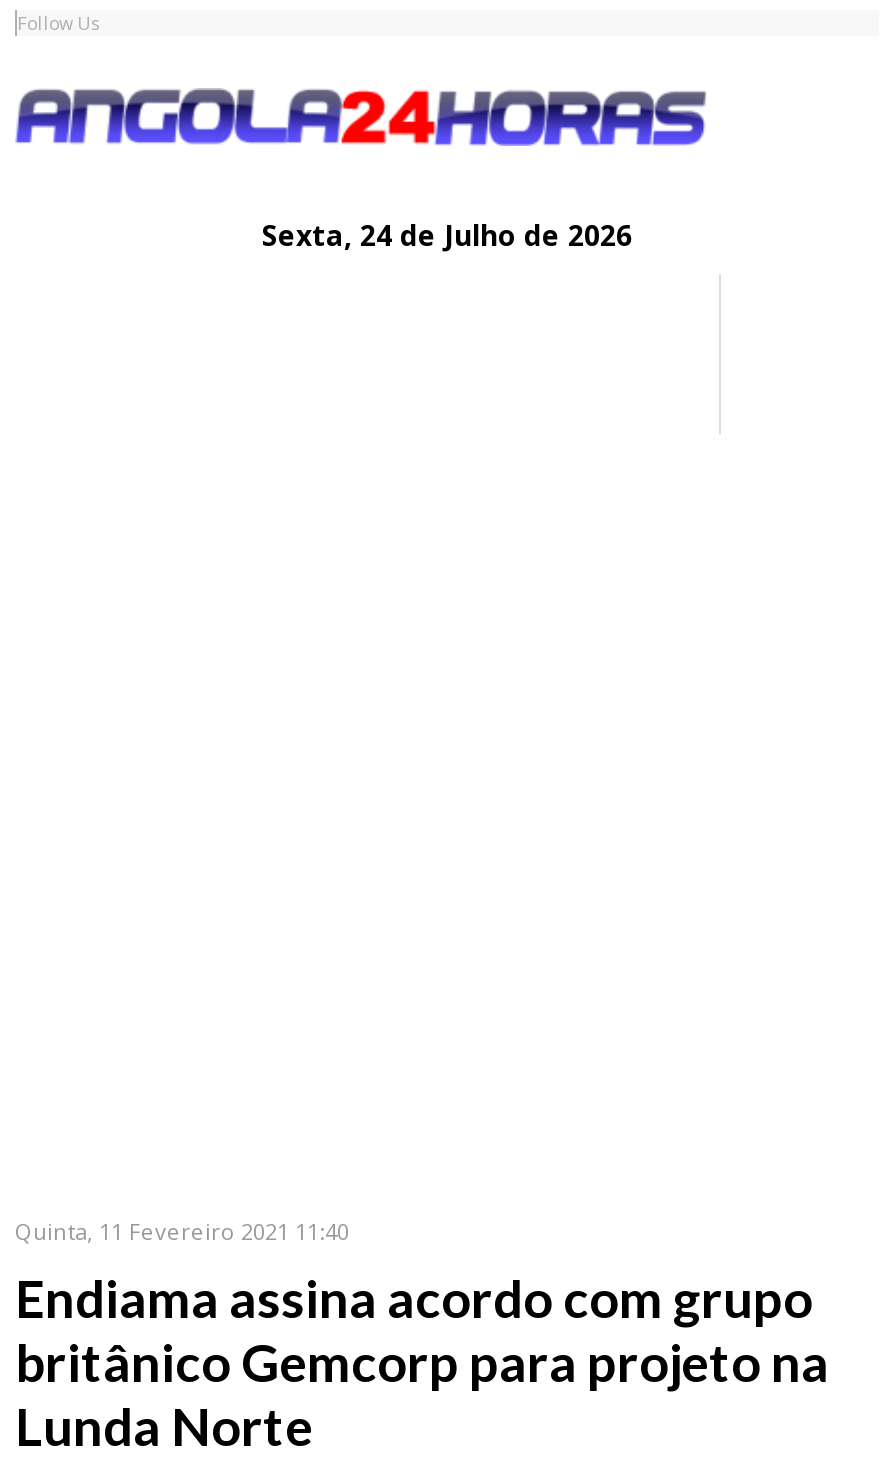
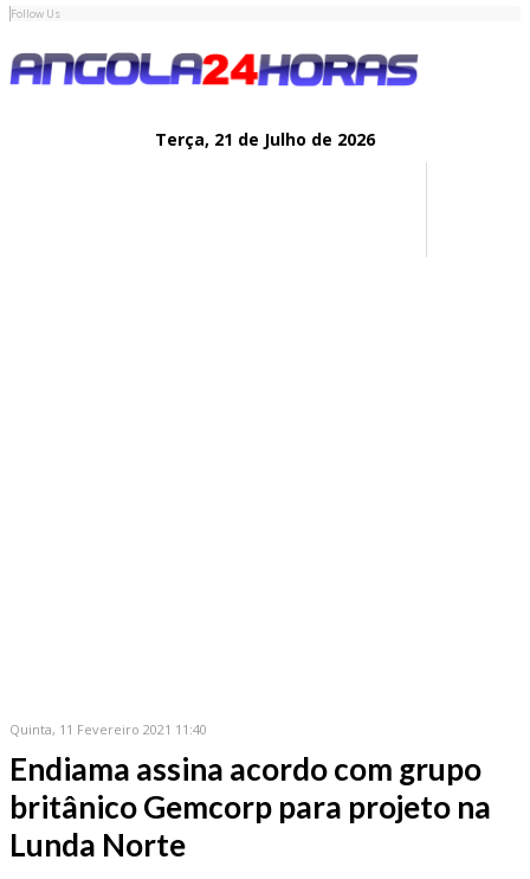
[262,216,632,254] Sexta, 24 de Julho de 2026 -> [155,128,375,150] Terça, 21 de Julho de 2026

